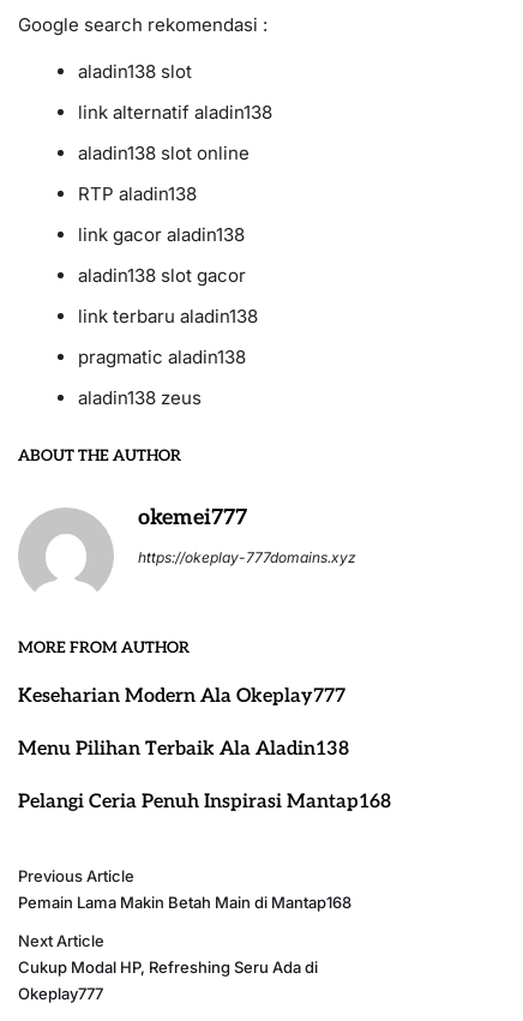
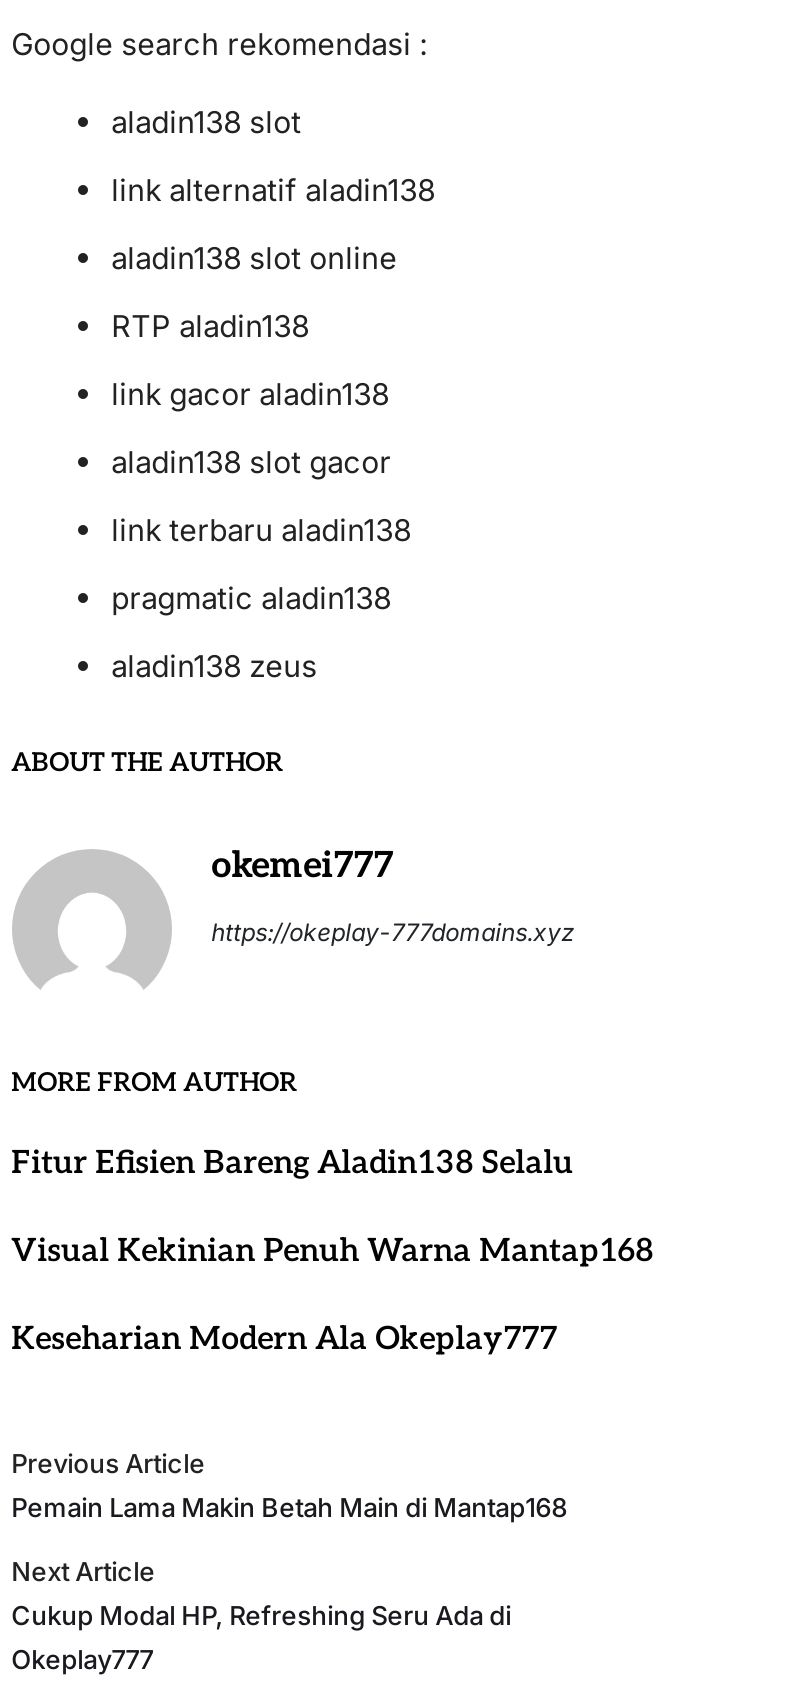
none -> [11,1145,653,1271] Fitur Efisien Bareng Aladin138 Selalu | Visual Kekinian Penuh Warna Mantap168
moved [18,685,345,708] -> [11,1321,557,1359]: Keseharian Modern Ala Okeplay777
[18,738,391,813] Menu Pilihan Terbaik Ala Aladin138 | Pelangi Ceria Penuh Inspirasi Mantap168 -> none

